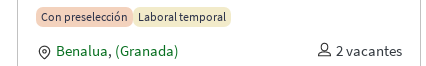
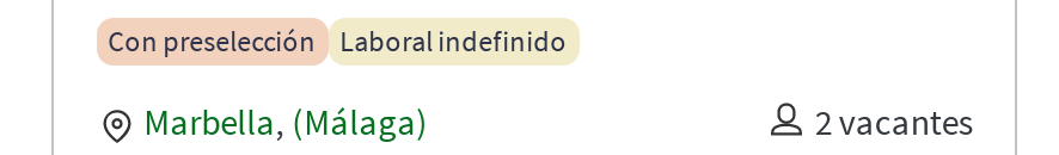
[138,9,226,24] Laboral temporal -> [340,23,567,59] Laboral indefinido
[56,41,179,60] Benalua, (Granada) -> [144,99,428,145] Marbella, (Málaga)

